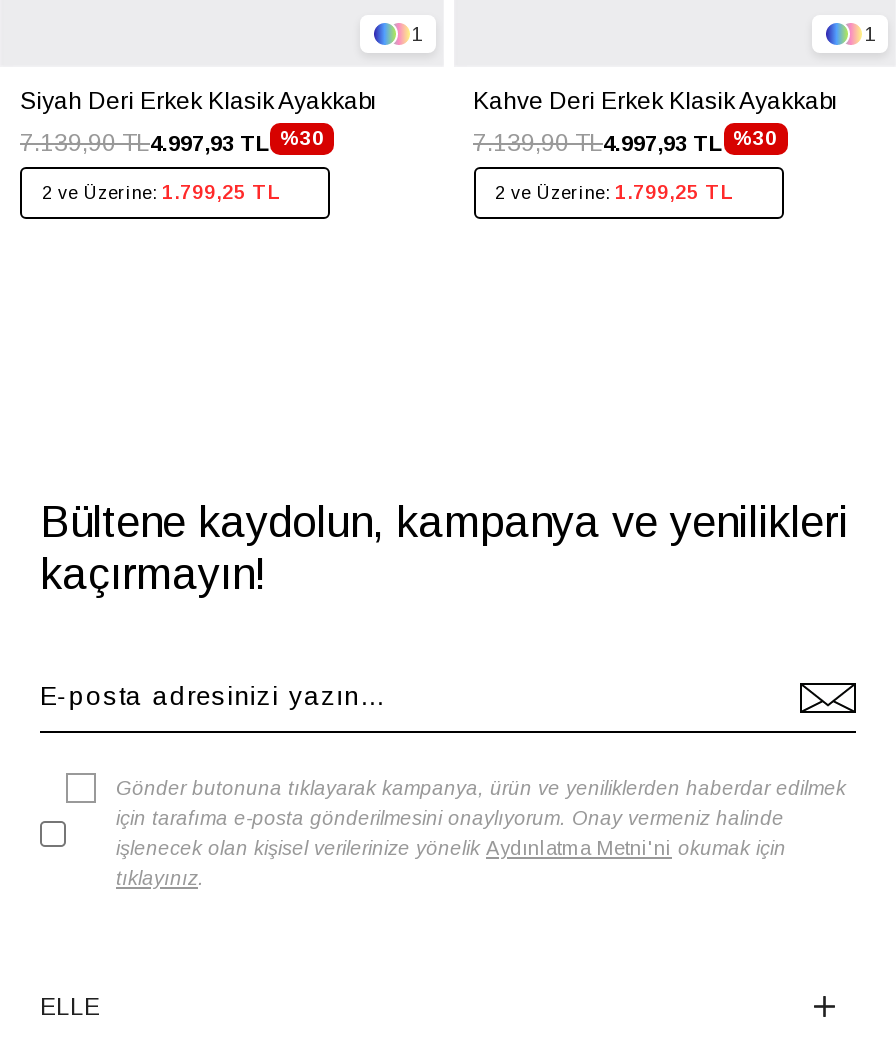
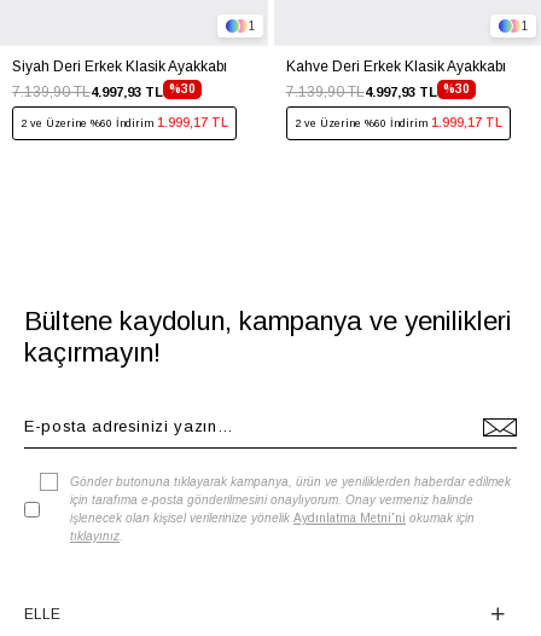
[42,181,280,203] 2 ve Üzerine: 1.799,25 TL -> [21,116,228,129] 2 ve Üzerine %60 İndirim 1.999,17 TL
[495,181,733,203] 2 ve Üzerine: 1.799,25 TL -> [294,116,502,129] 2 ve Üzerine %60 İndirim 1.999,17 TL

